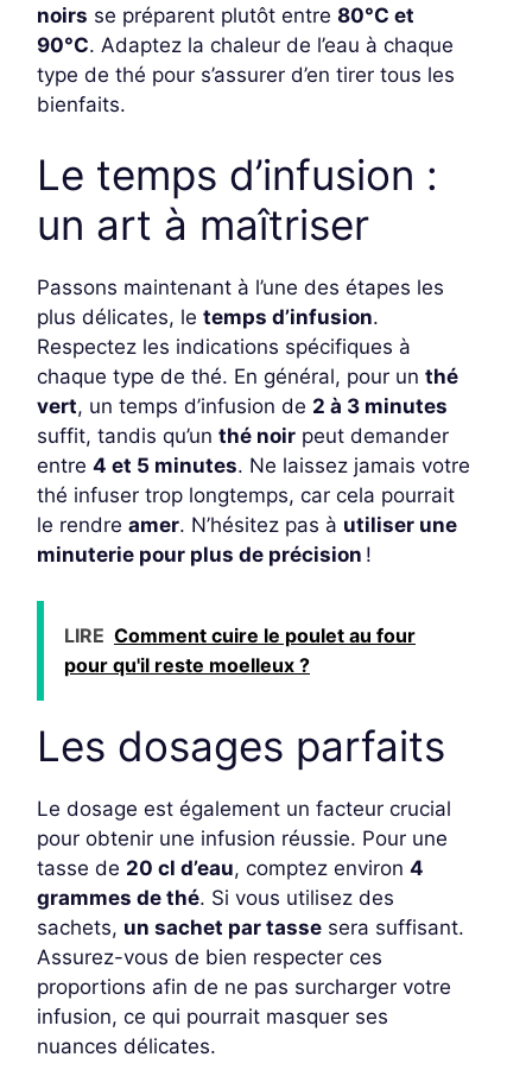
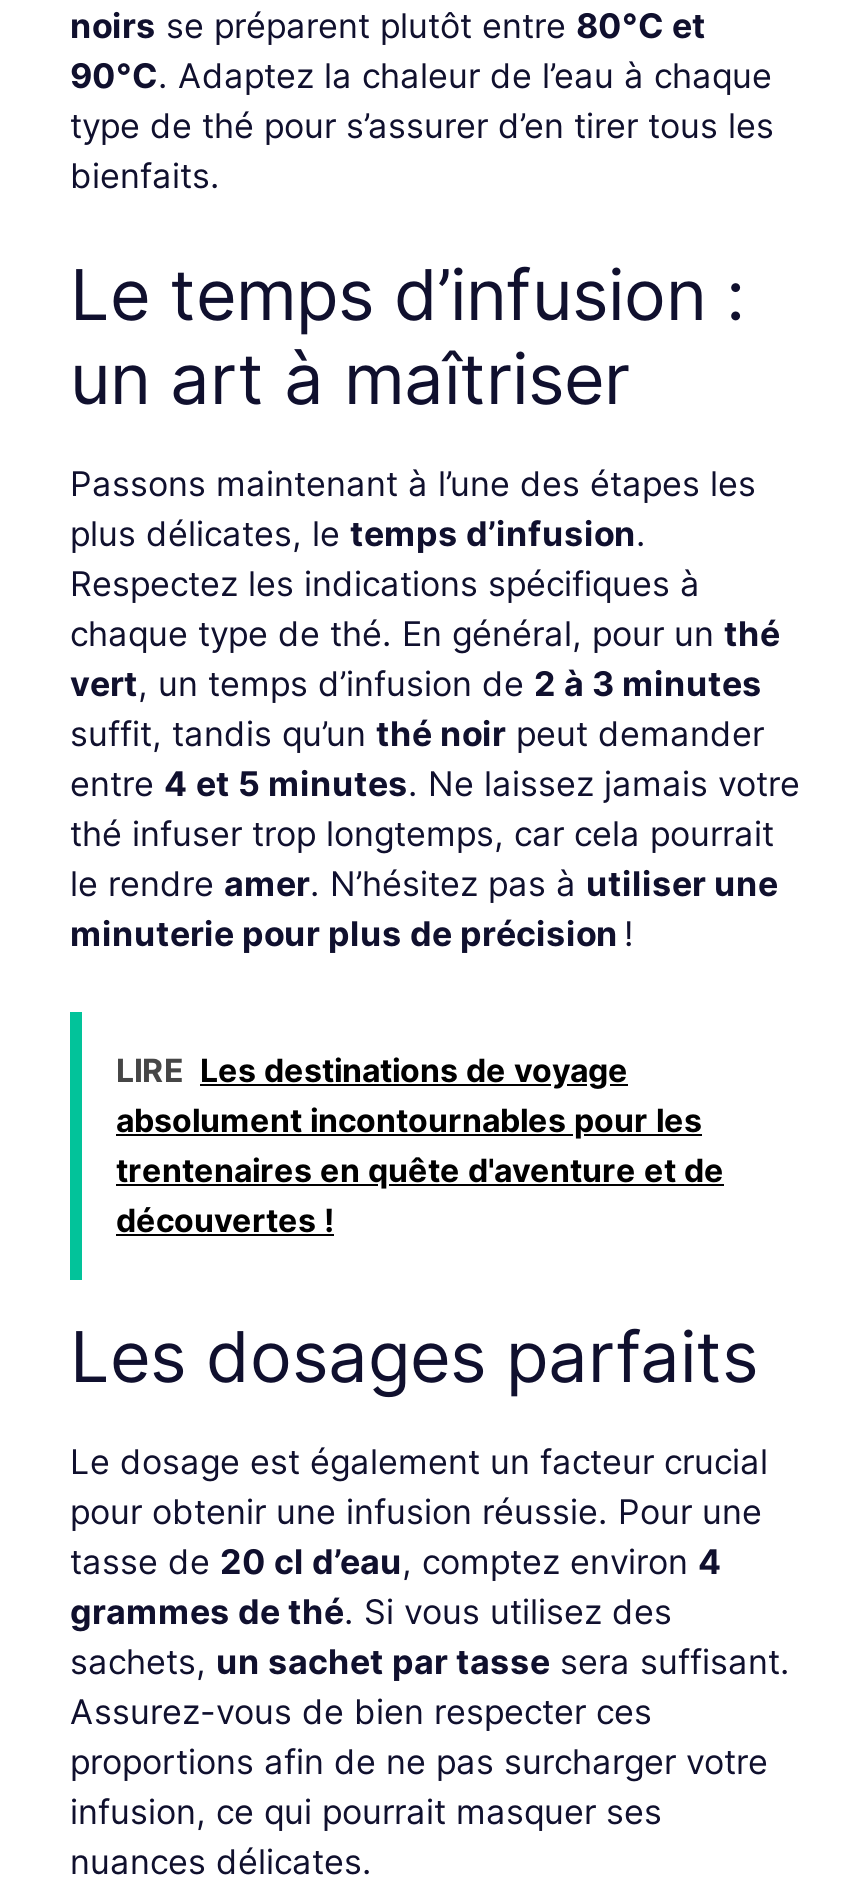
[64,623,416,676] LIRE Comment cuire le poulet au four | pour qu'il reste moelleux ? -> [116,1049,724,1239] LIRE Les destinations de voyage | absolument incontournables pour les | trentenaires en quête d'aventure et de | découvertes !

